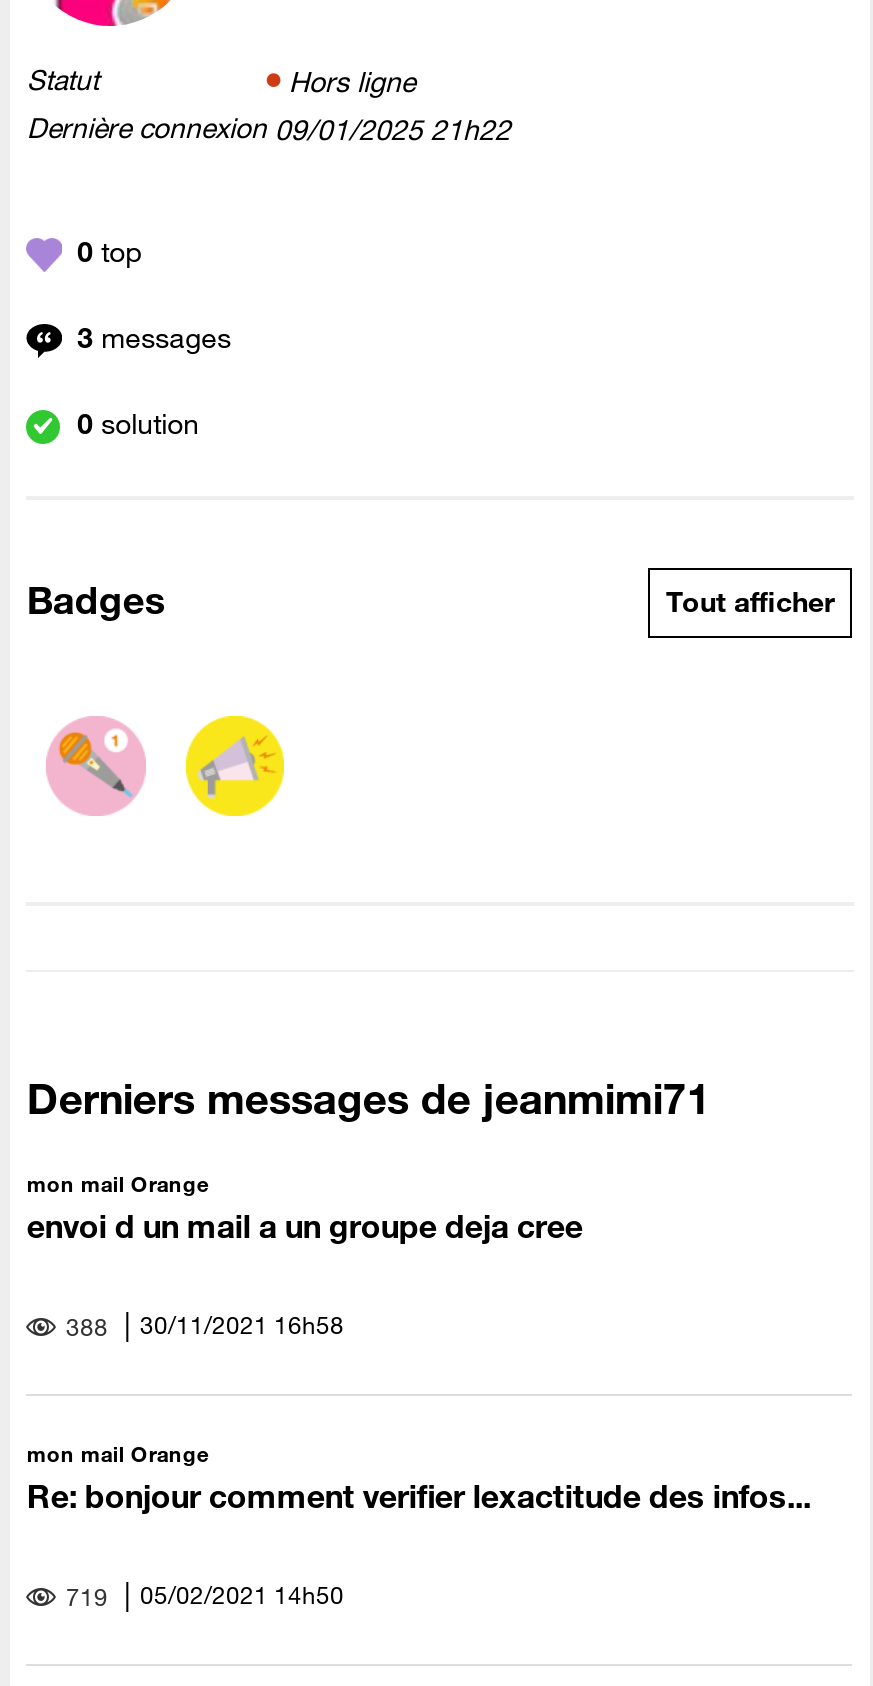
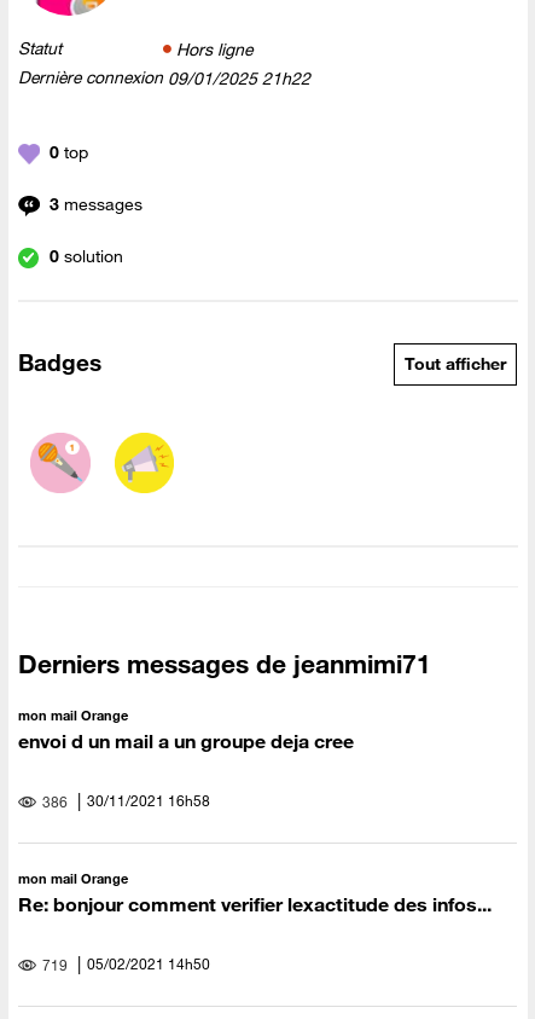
[60,1307,344,1341] 388 30/11/2021 16h58 -> [39,790,210,811] 386 30/11/2021 16h58

